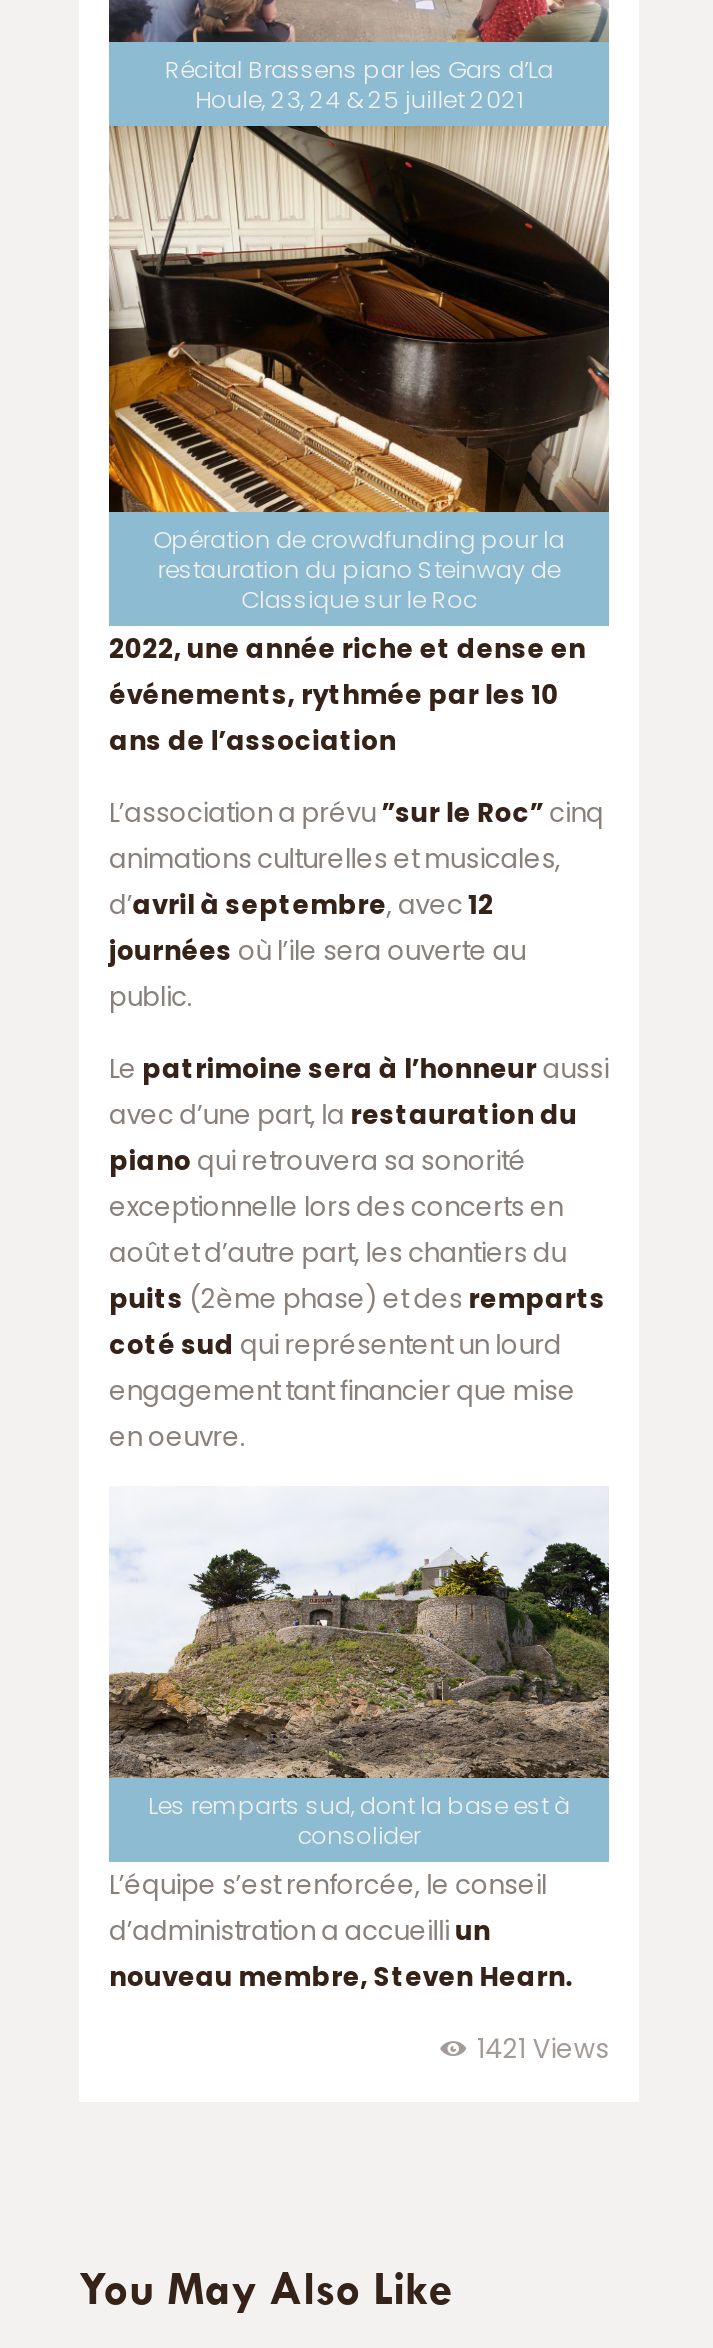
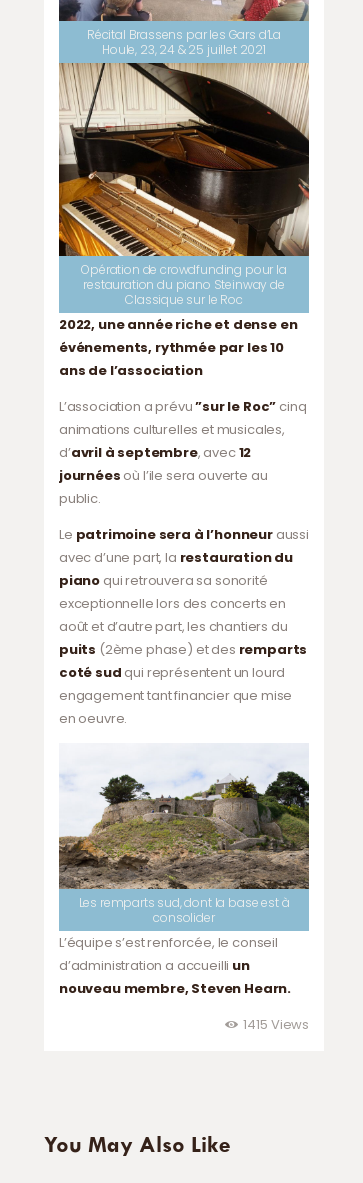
[478,2030,609,2068] 1421 Views -> [243,1015,309,1034] 1415 Views

